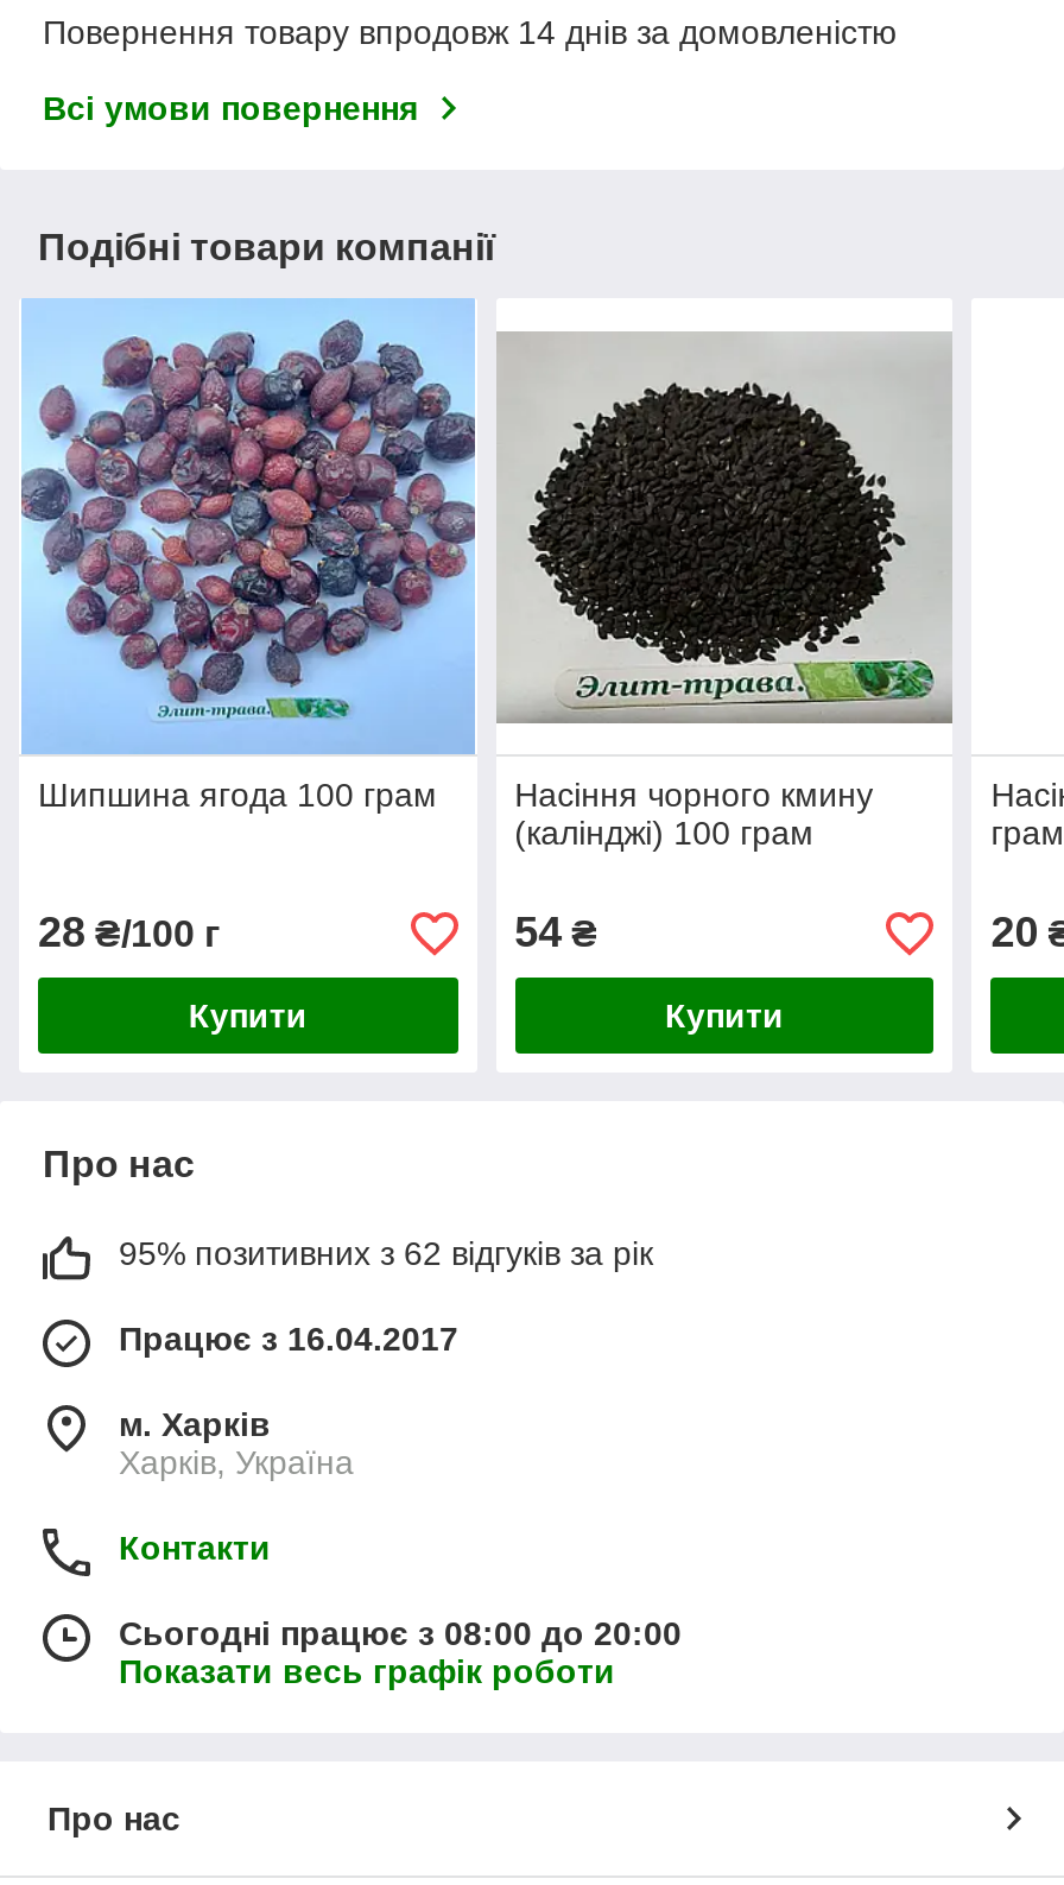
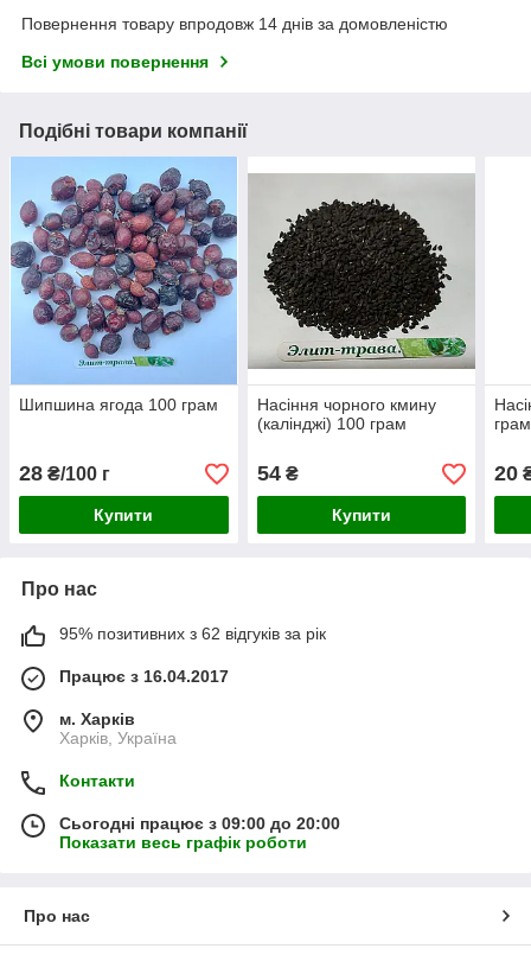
[119,1615,682,1653] Сьогодні працює з 08:00 до 20:00 -> [59,814,340,833] Сьогодні працює з 09:00 до 20:00

